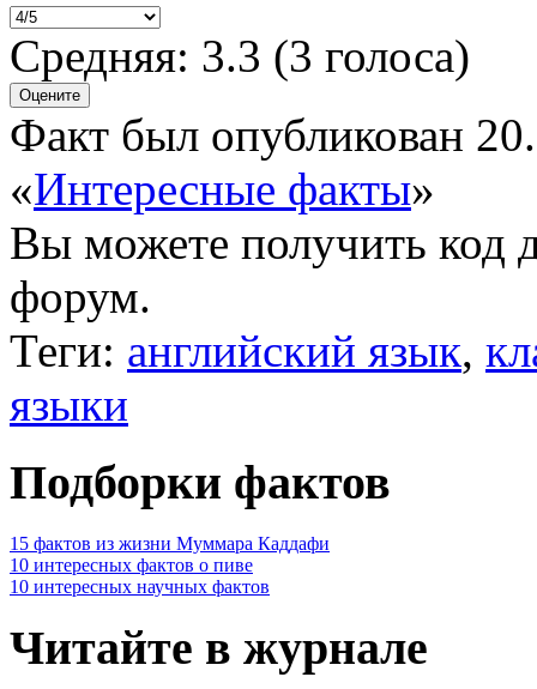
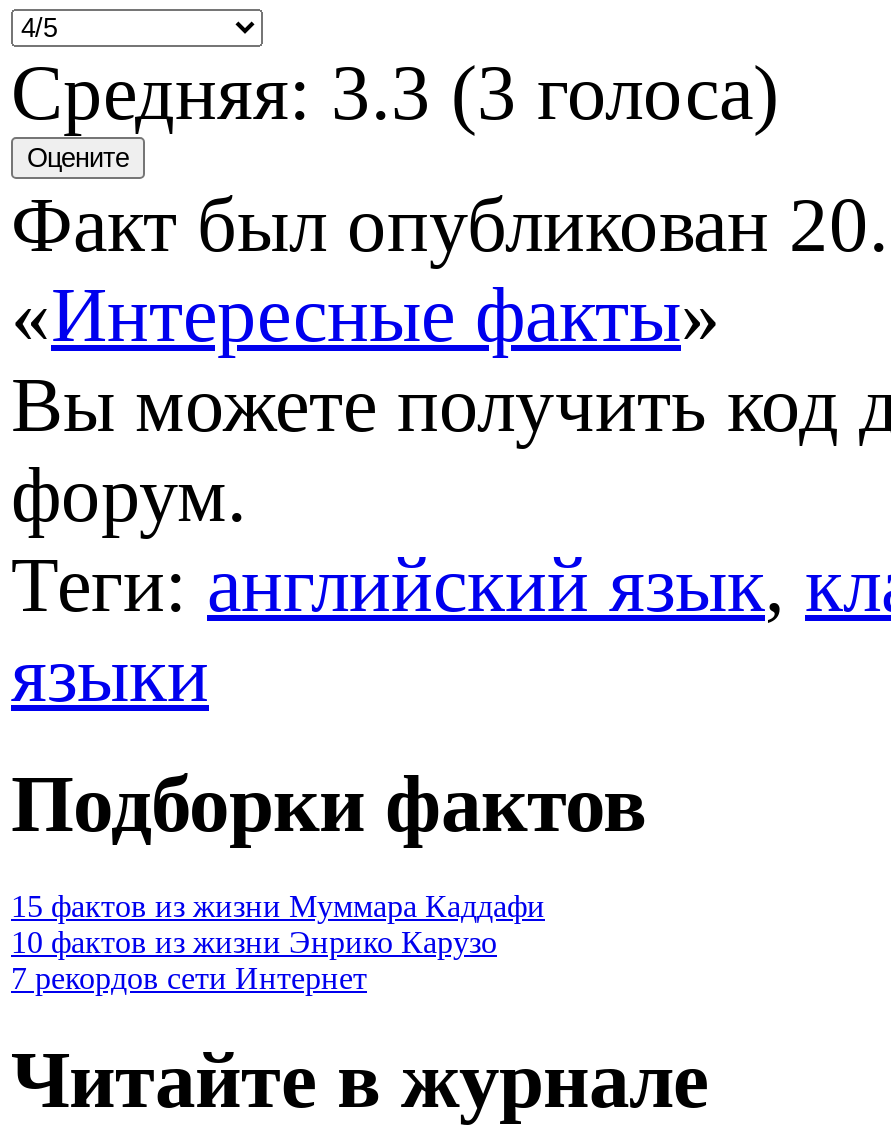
[10,555,270,596] 10 интересных фактов о пиве | 10 интересных научных фактов -> [11,925,497,995] 10 фактов из жизни Энрико Карузо | 7 рекордов сети Интернет

